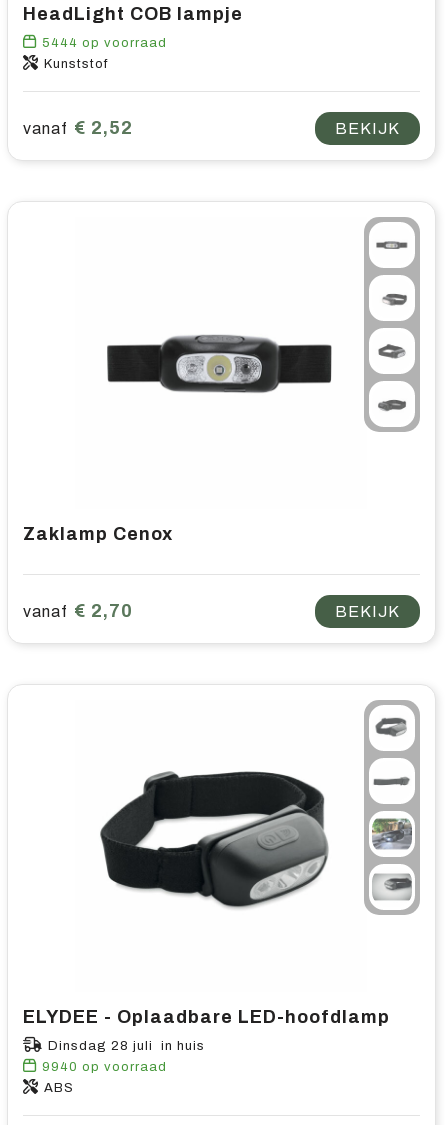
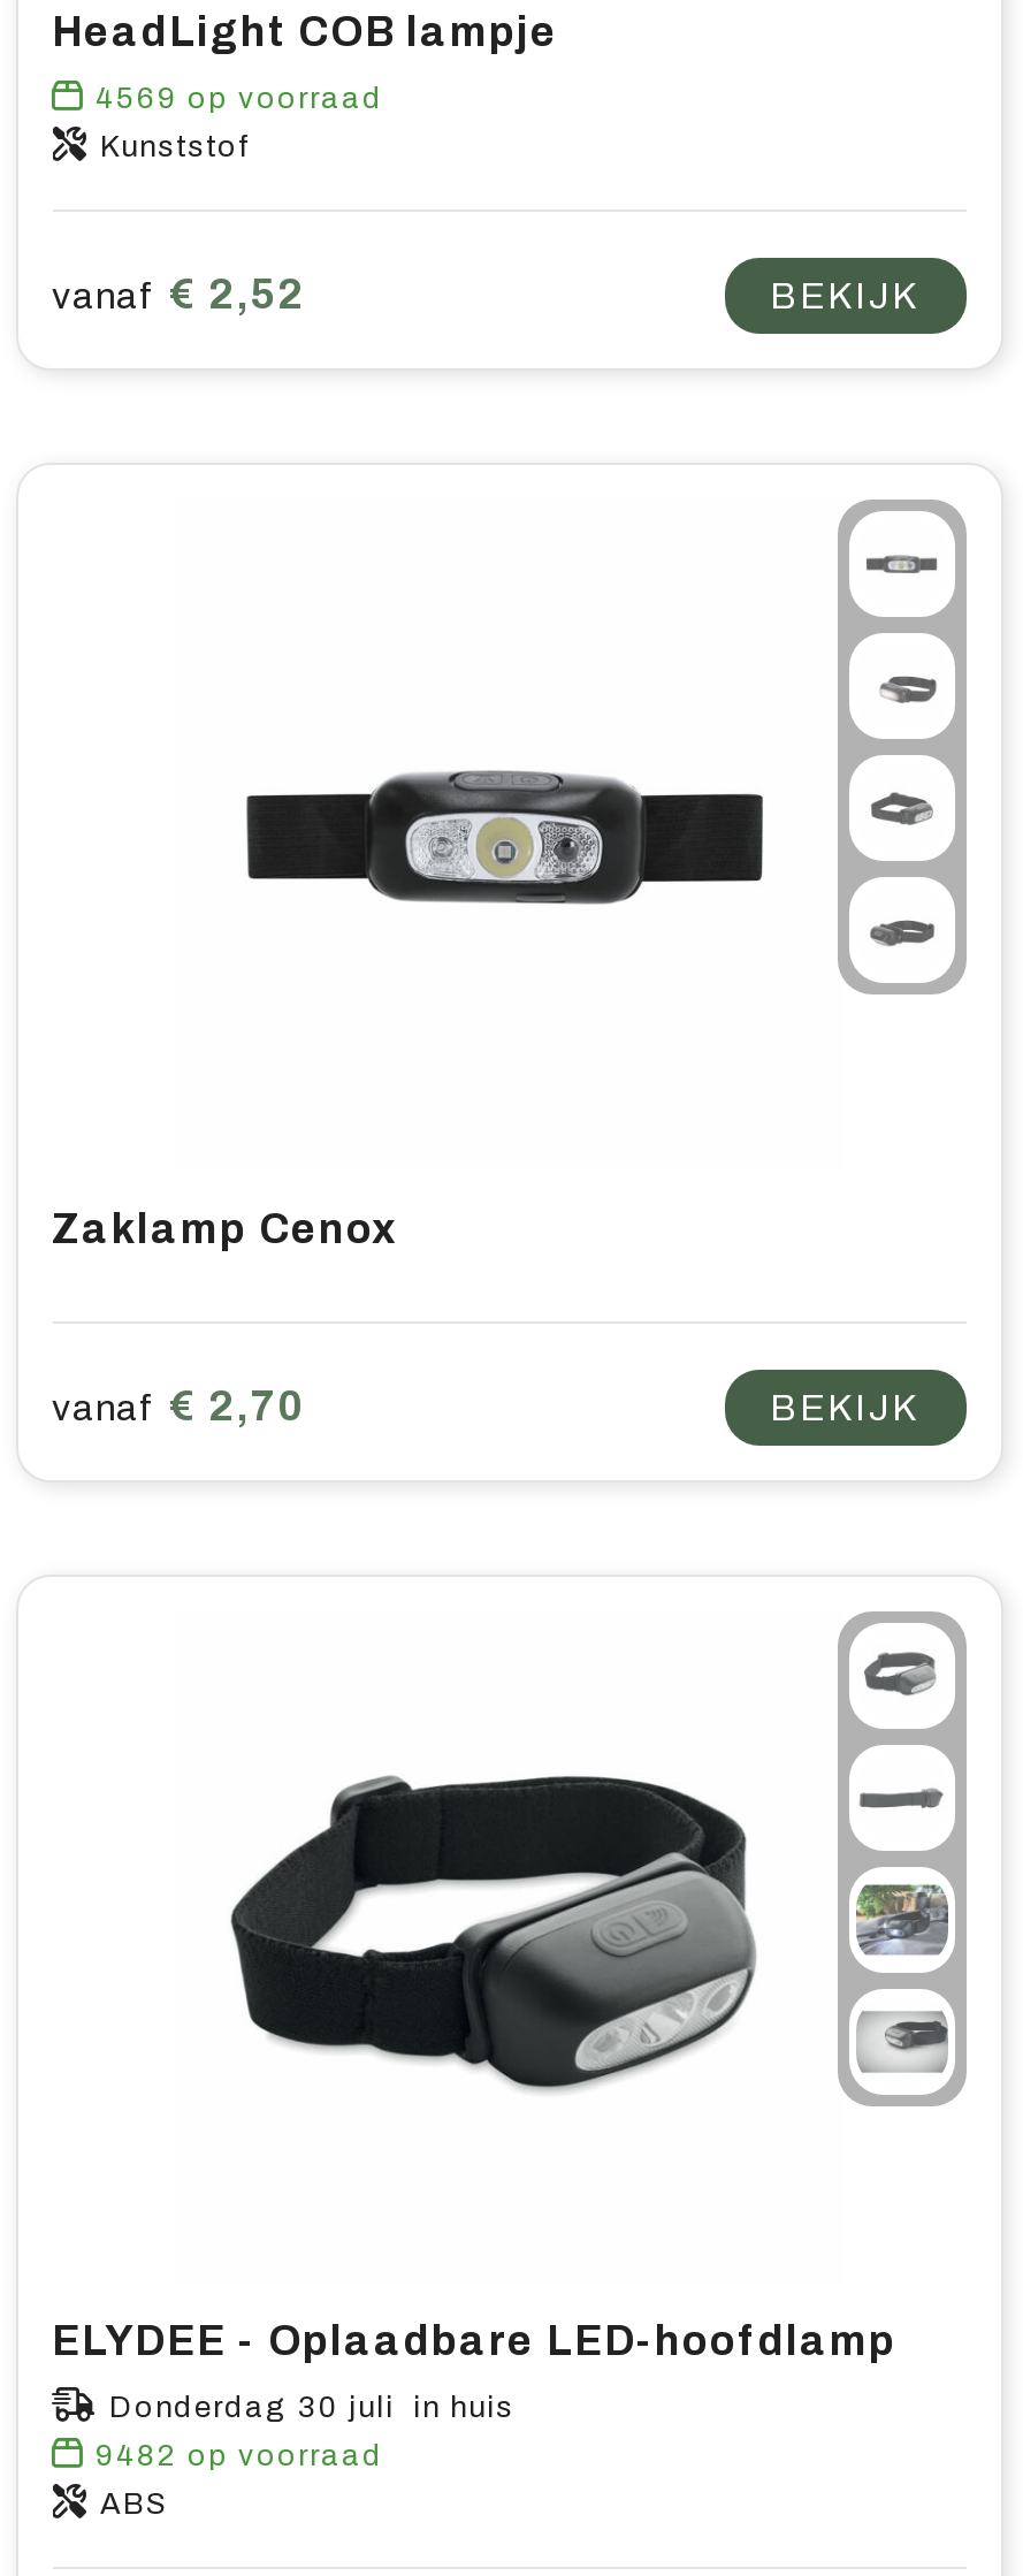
[41,36,166,50] 5444 op voorraad -> [96,83,383,115] 4569 op voorraad
[47,1039,204,1053] Dinsdag 28 juli in huis -> [109,2392,514,2424] Donderdag 30 juli in huis
[41,1060,166,1074] 9940 op voorraad -> [96,2440,383,2472] 9482 op voorraad

